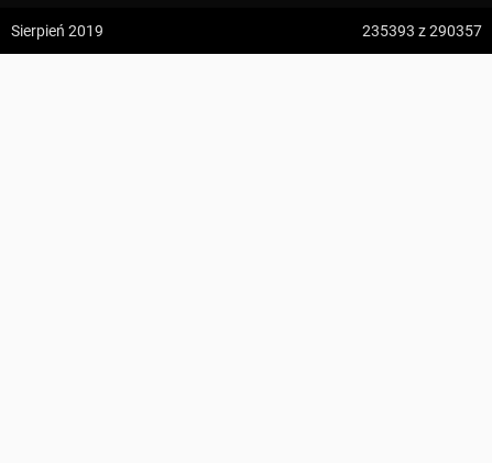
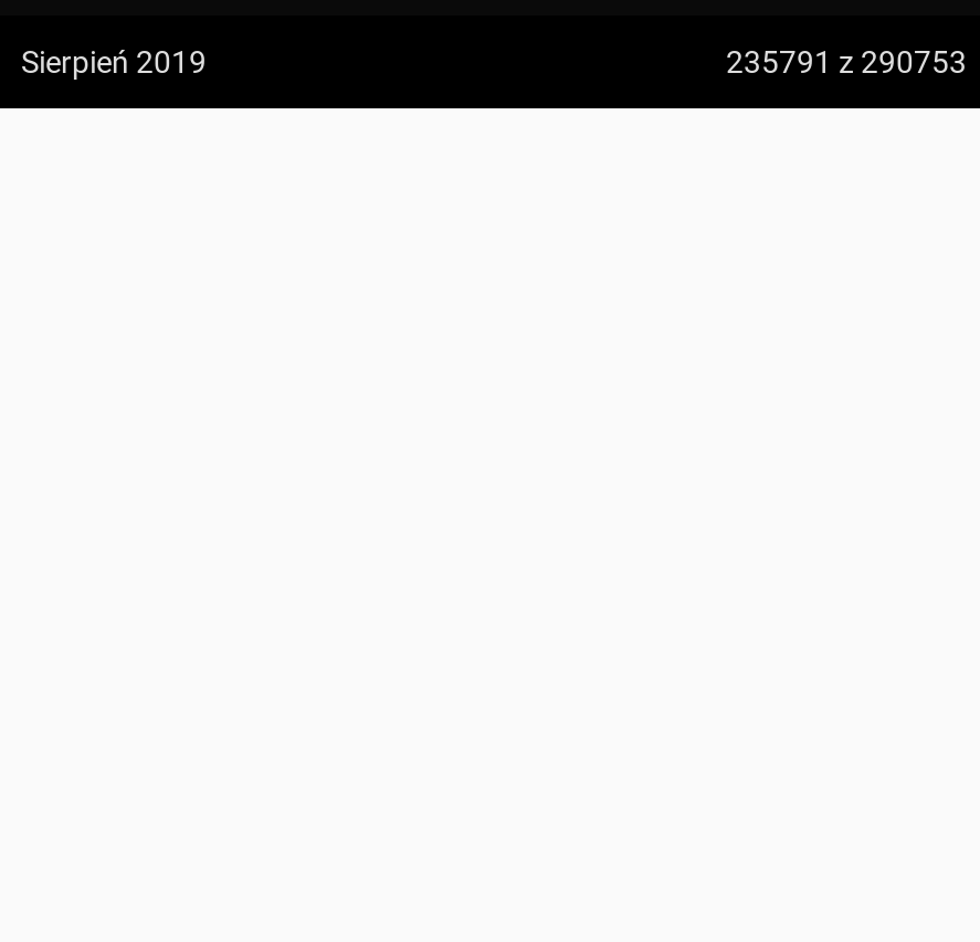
[362,22,482,40] 235393 z 290357 -> [726,44,967,80] 235791 z 290753

